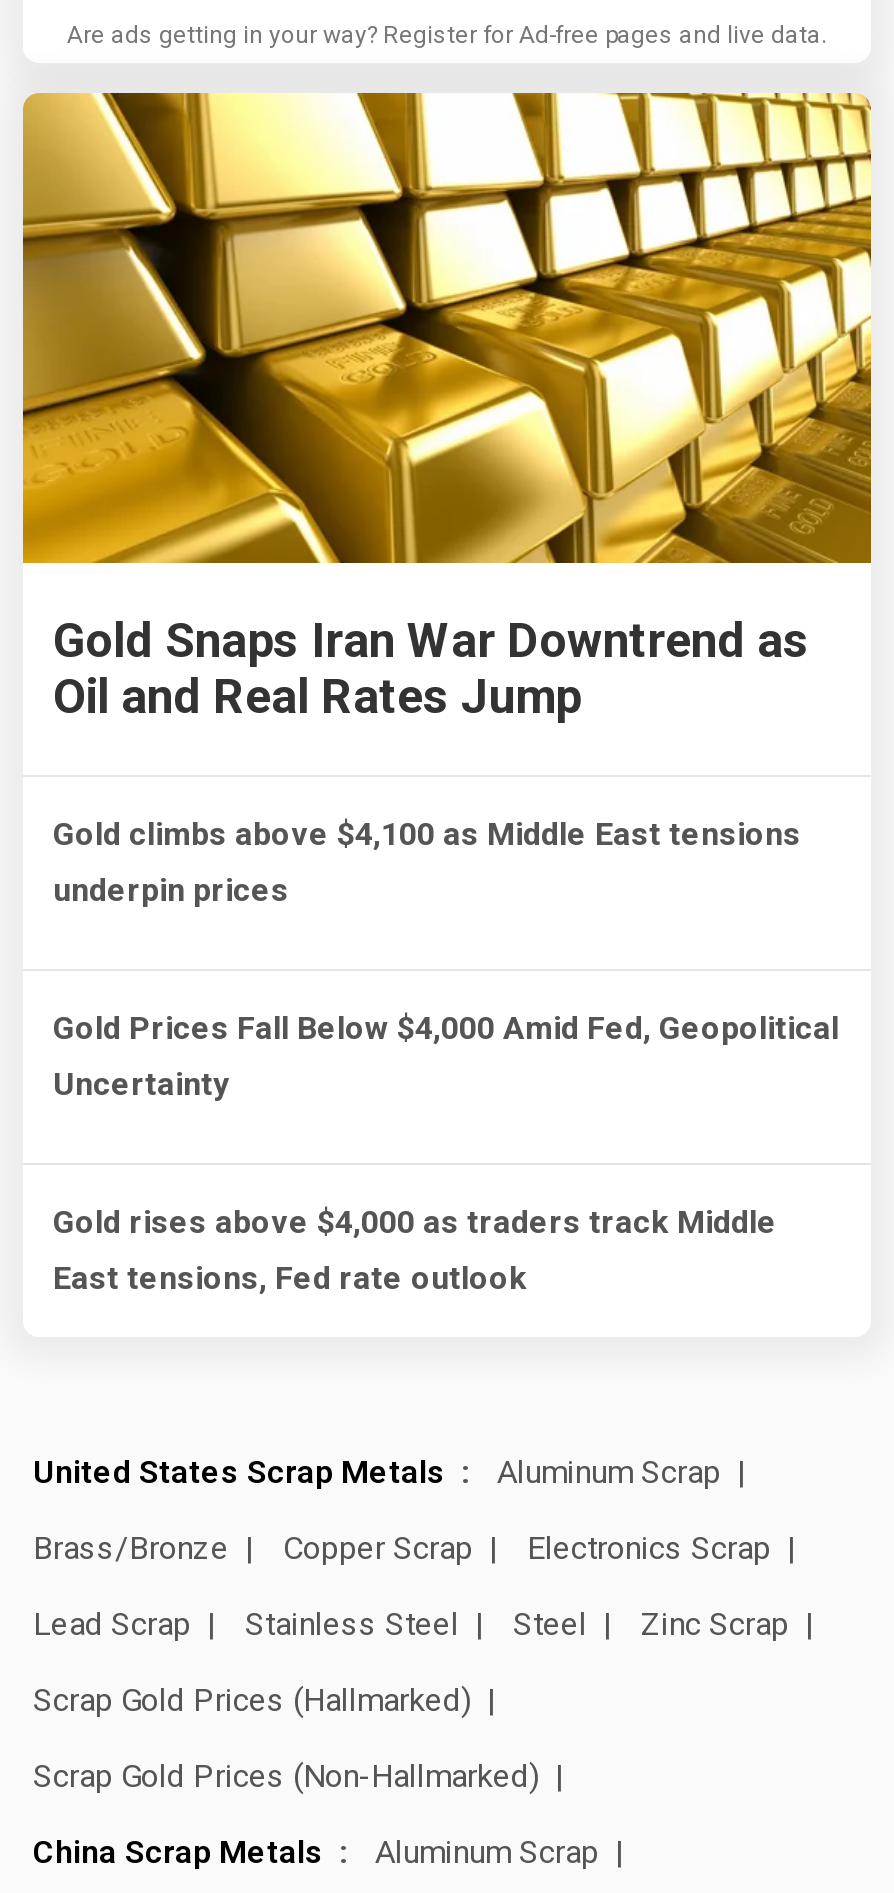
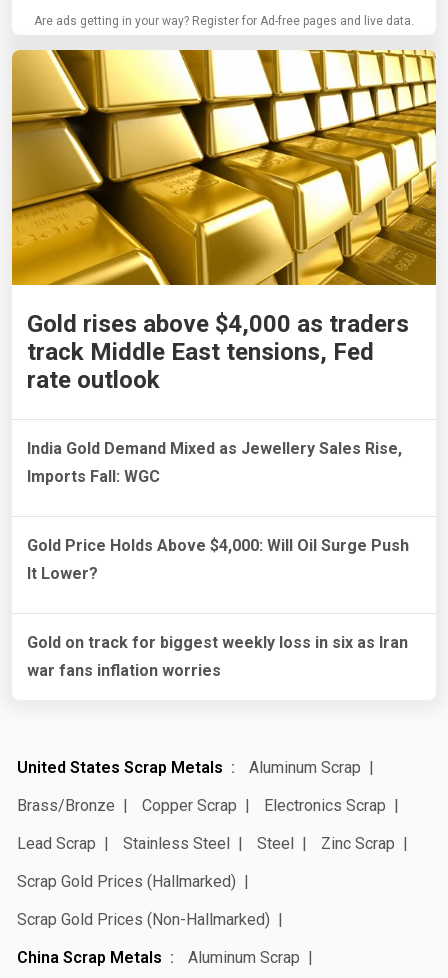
[53,613,809,725] Gold Snaps Iran War Downtrend as | Oil and Real Rates Jump -> [27,310,409,394] Gold rises above $4,000 as traders | track Middle East tensions, Fed | rate outlook
[53,815,801,853] Gold climbs above $4,100 as Middle East tensions -> [27,439,402,458] India Gold Demand Mixed as Jewellery Sales Rise,
[53,871,289,909] underpin prices -> [27,467,160,486] Imports Fall: WGC
[53,1009,839,1047] Gold Prices Fall Below $4,000 Amid Fed, Geopolitical -> [27,536,409,555] Gold Price Holds Above $4,000: Will Oil Surge Push
[53,1065,229,1103] Uncertainty -> [27,564,98,583] It Lower?
[53,1203,777,1241] Gold rises above $4,000 as traders track Middle -> [27,633,408,652] Gold on track for biggest weekly loss in six as Iran
[53,1259,527,1297] East tensions, Fed rate outlook -> [27,661,221,680] war fans inflation worries

